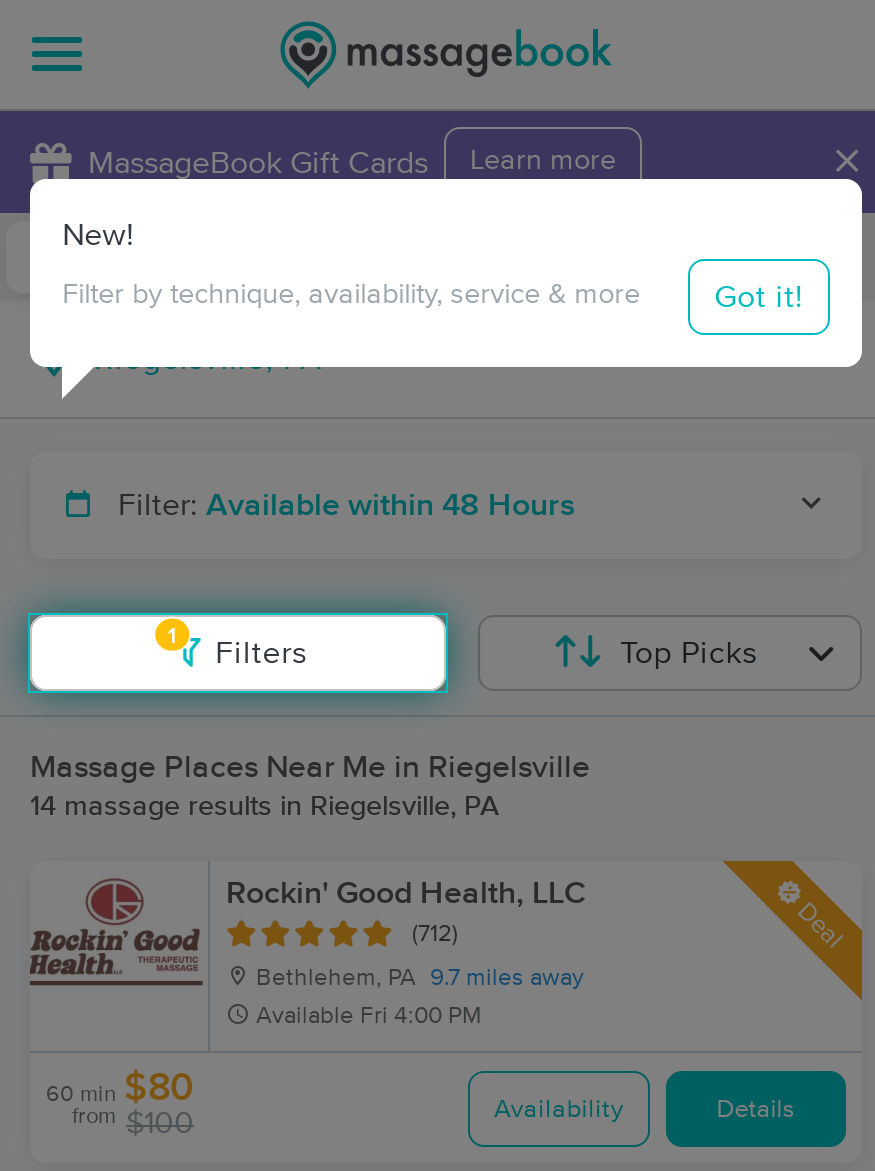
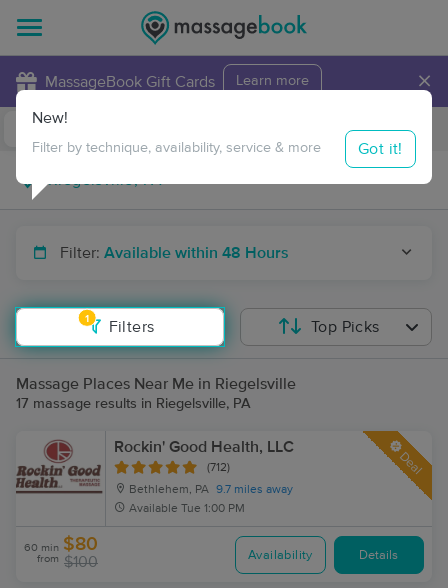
[30,793,500,821] 14 massage results in Riegelsville, PA -> [16,397,251,411] 17 massage results in Riegelsville, PA
[256,1005,482,1029] Available Fri 4:00 PM -> [129,503,245,515] Available Tue 1:00 PM

